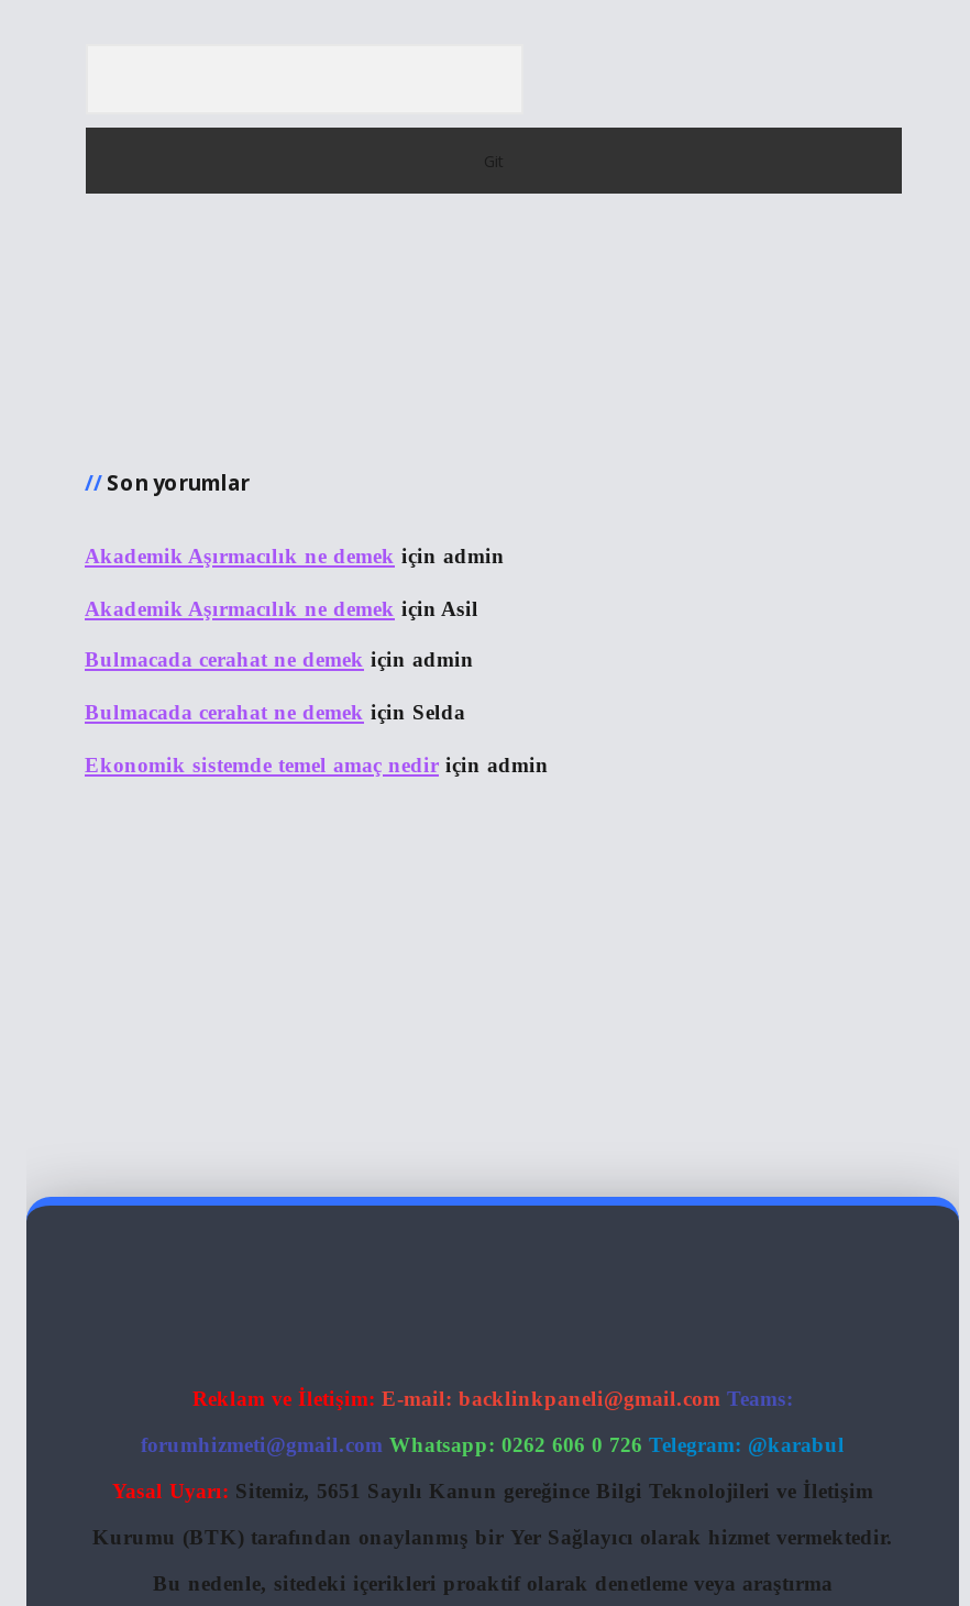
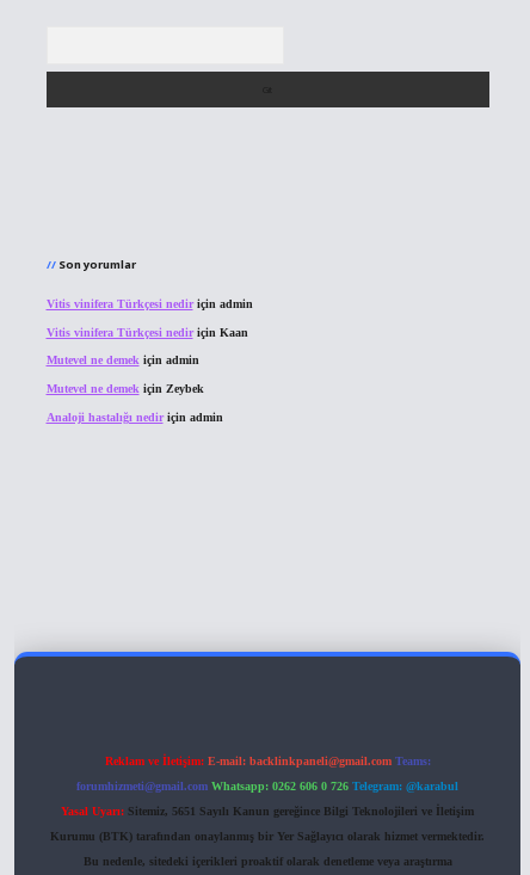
[85,544,505,568] Akademik Aşırmacılık ne demek için admin -> [46,297,252,311] Vitis vinifera Türkçesi nedir için admin
[85,596,478,620] Akademik Aşırmacılık ne demek için Asil -> [46,326,248,339] Vitis vinifera Türkçesi nedir için Kaan
[85,648,474,672] Bulmacada cerahat ne demek için admin -> [46,354,199,367] Mutevel ne demek için admin
[85,700,465,724] Bulmacada cerahat ne demek için Selda -> [46,382,204,395] Mutevel ne demek için Zeybek
[85,751,549,776] Ekonomik sistemde temel amaç nedir için admin -> [46,410,223,423] Analoji hastalığı nedir için admin

